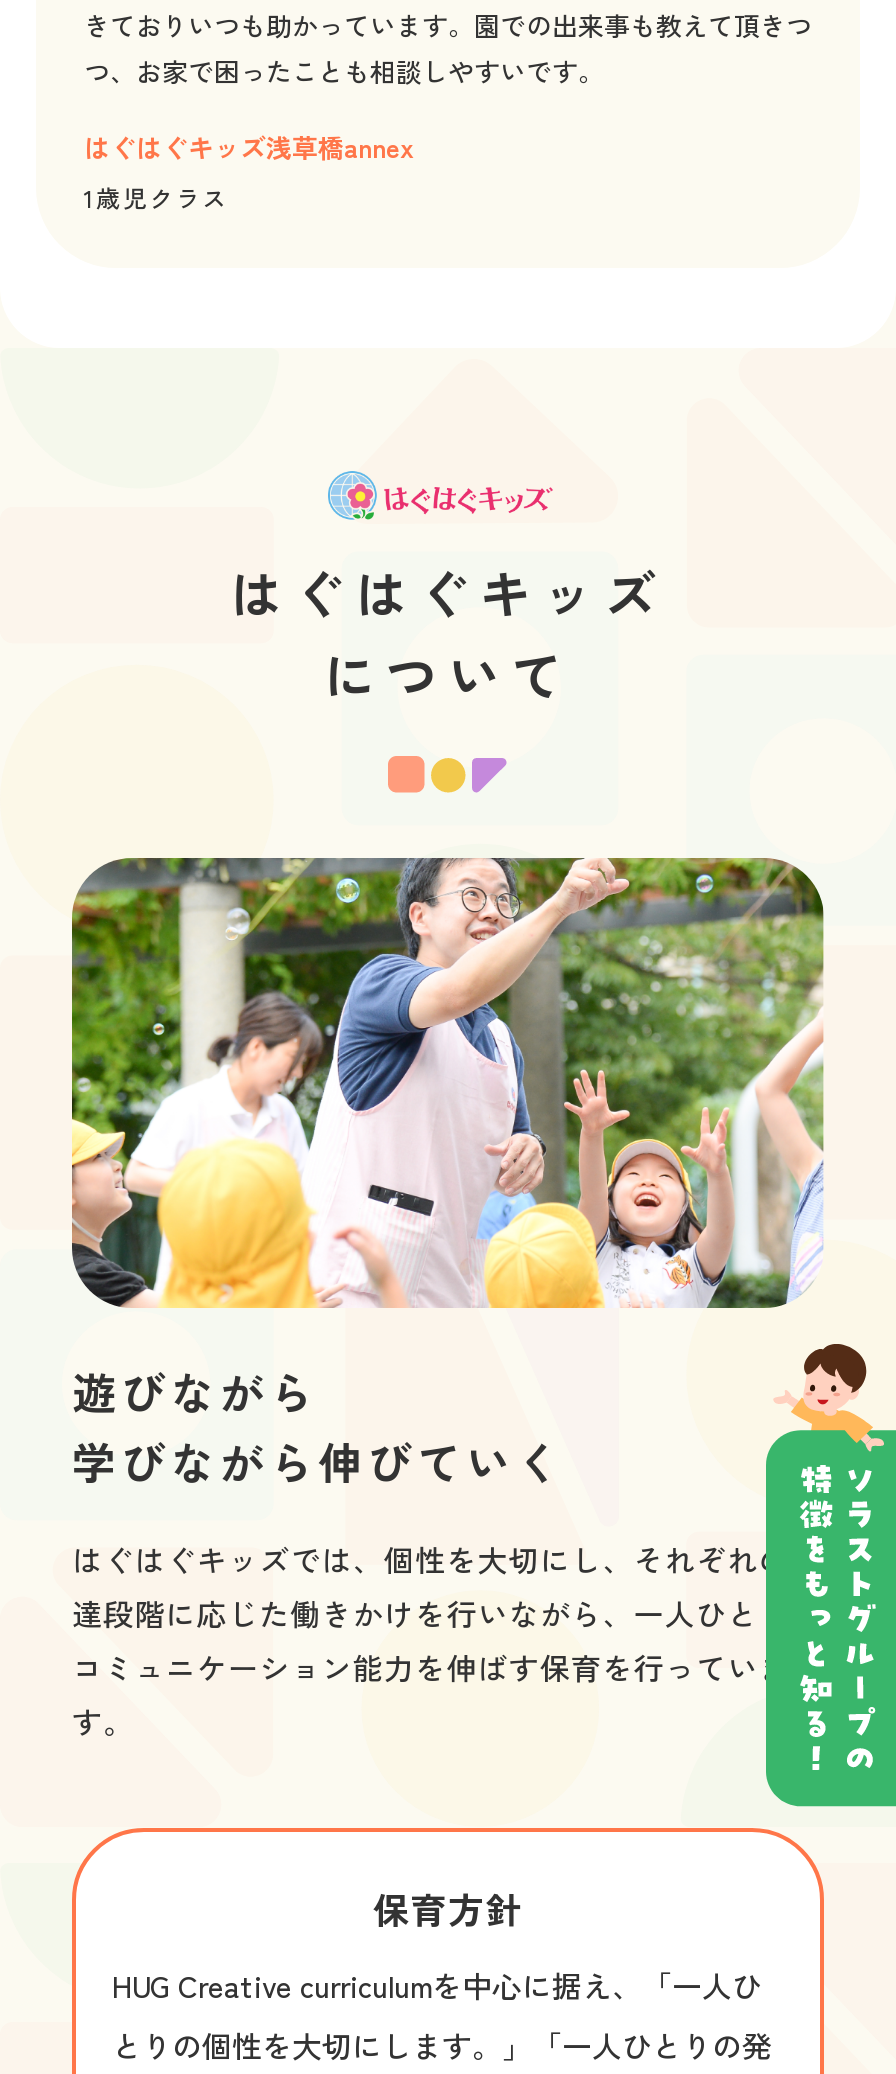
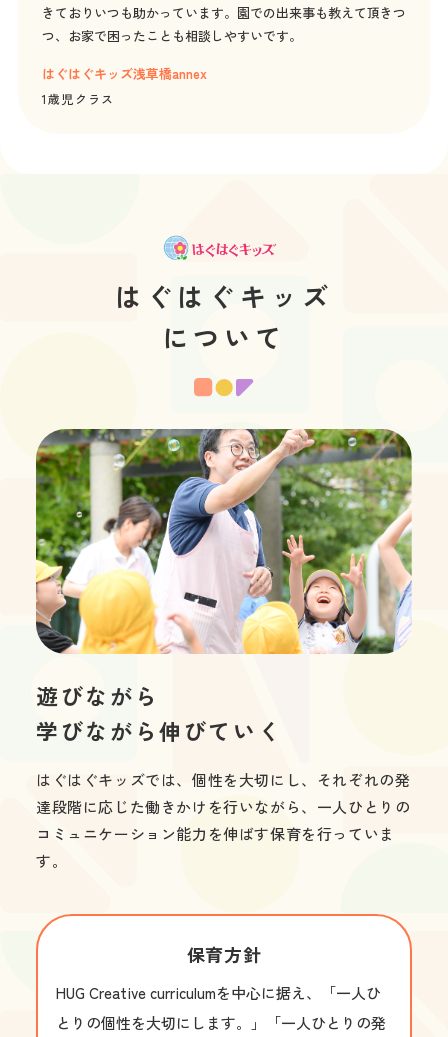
[764,1342,890,1808] [image] -> none

